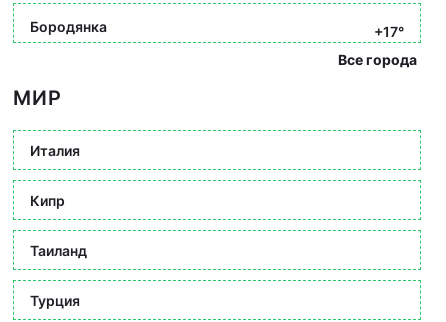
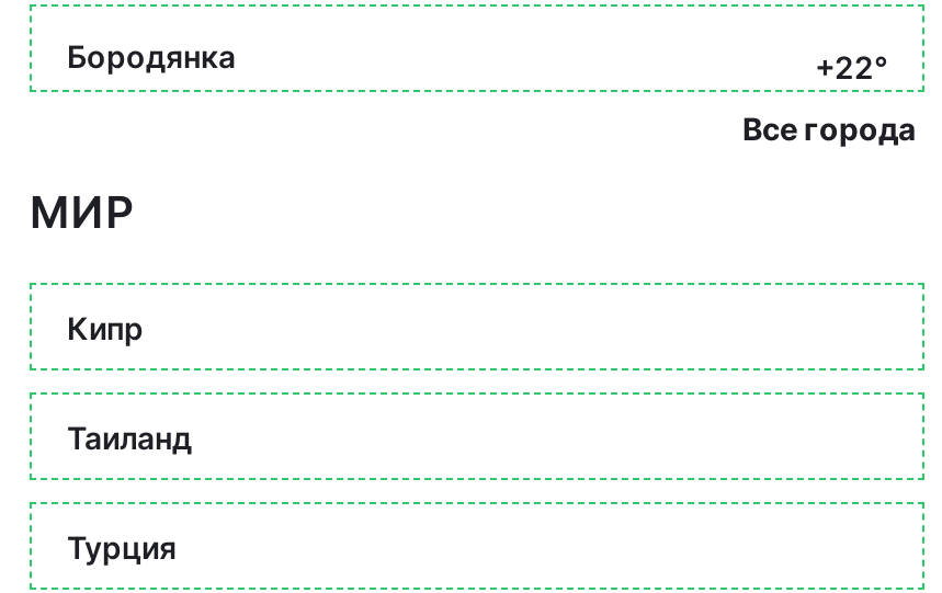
[374,23,404,40] +17° -> [815,48,887,85] +22°
[30,141,80,158] Италия -> none

